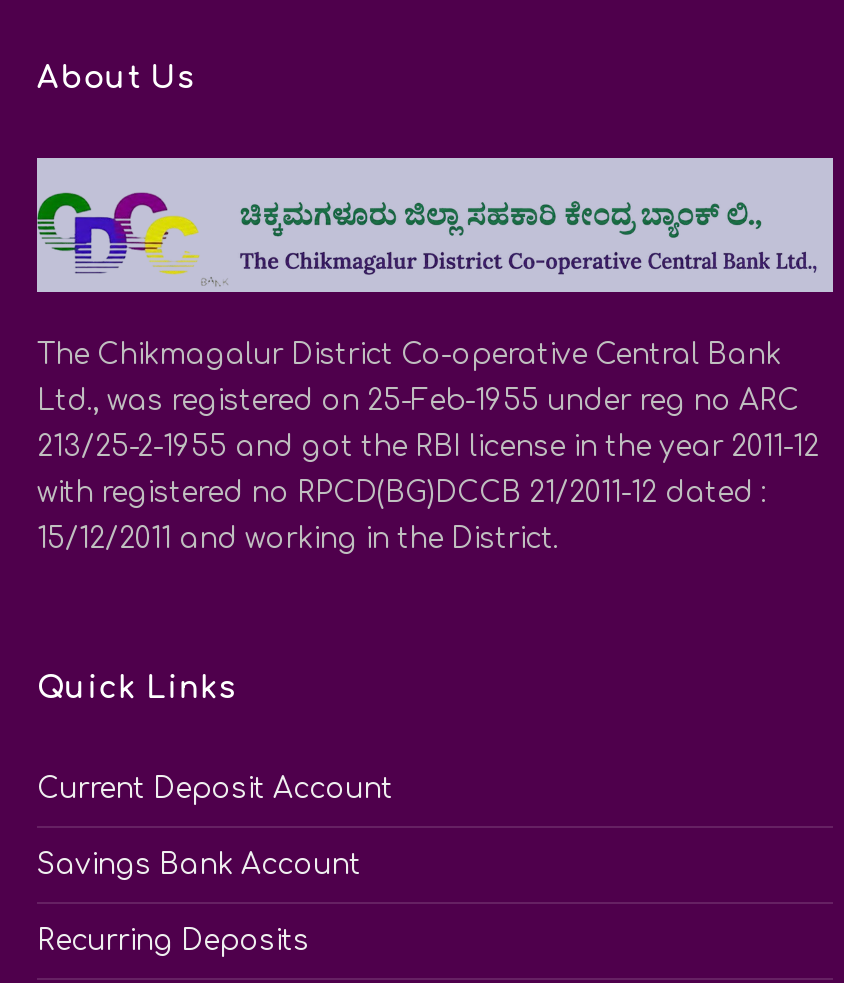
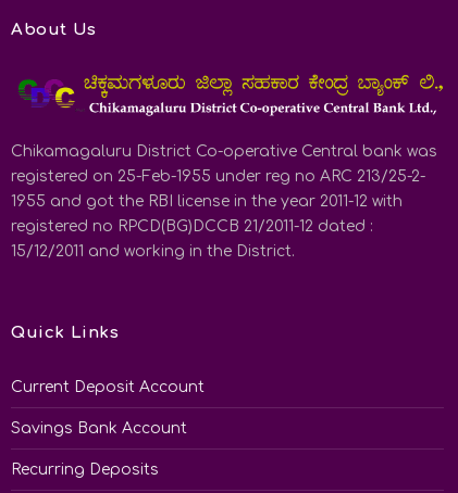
[35,156,835,370] [image] | The Chikmagalur District Co-operative Central Bank -> [11,73,444,160] [image] | Chikamagaluru District Co-operative Central bank was
[37,386,799,416] Ltd., was registered on 25-Feb-1955 under reg no ARC -> [11,169,425,185] registered on 25-Feb-1955 under reg no ARC 213/25-2-
[37,432,819,462] 213/25-2-1955 and got the RBI license in the year 2011-12 -> [11,194,403,210] 1955 and got the RBI license in the year 2011-12 with
[37,478,767,508] with registered no RPCD(BG)DCCB 21/2011-12 dated : -> [11,219,373,235] registered no RPCD(BG)DCCB 21/2011-12 dated :

